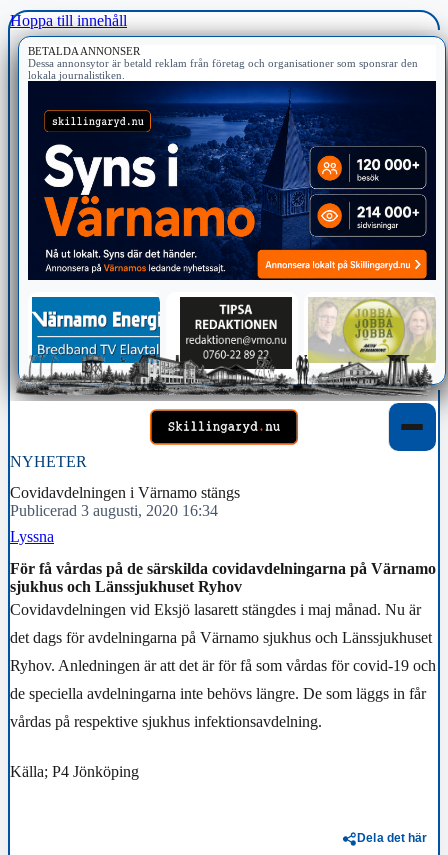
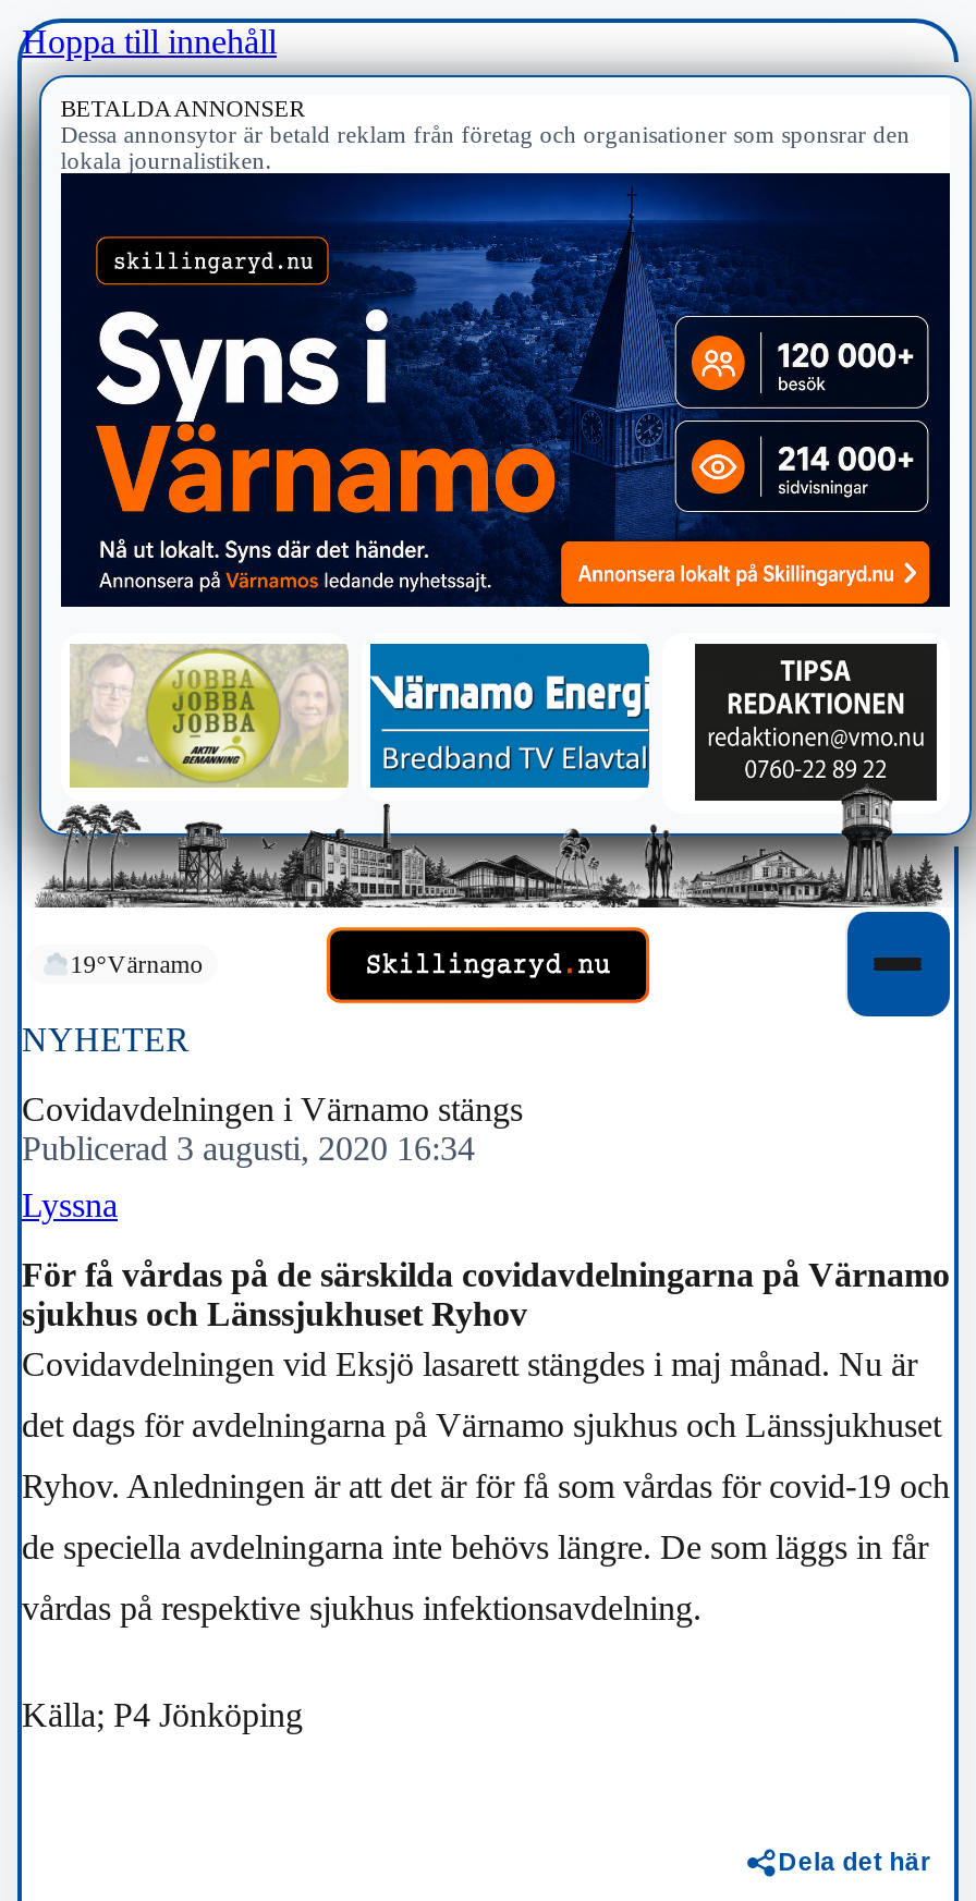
none -> [70,952,203,978] 19°Värnamo
[16,296,437,401] [image] -> [37,642,952,931] [image]

